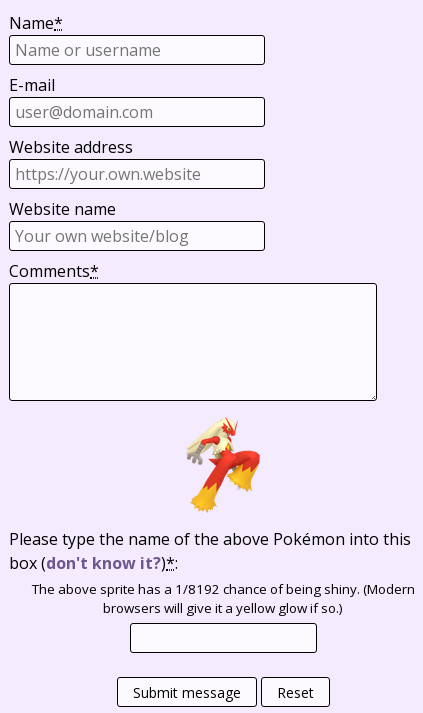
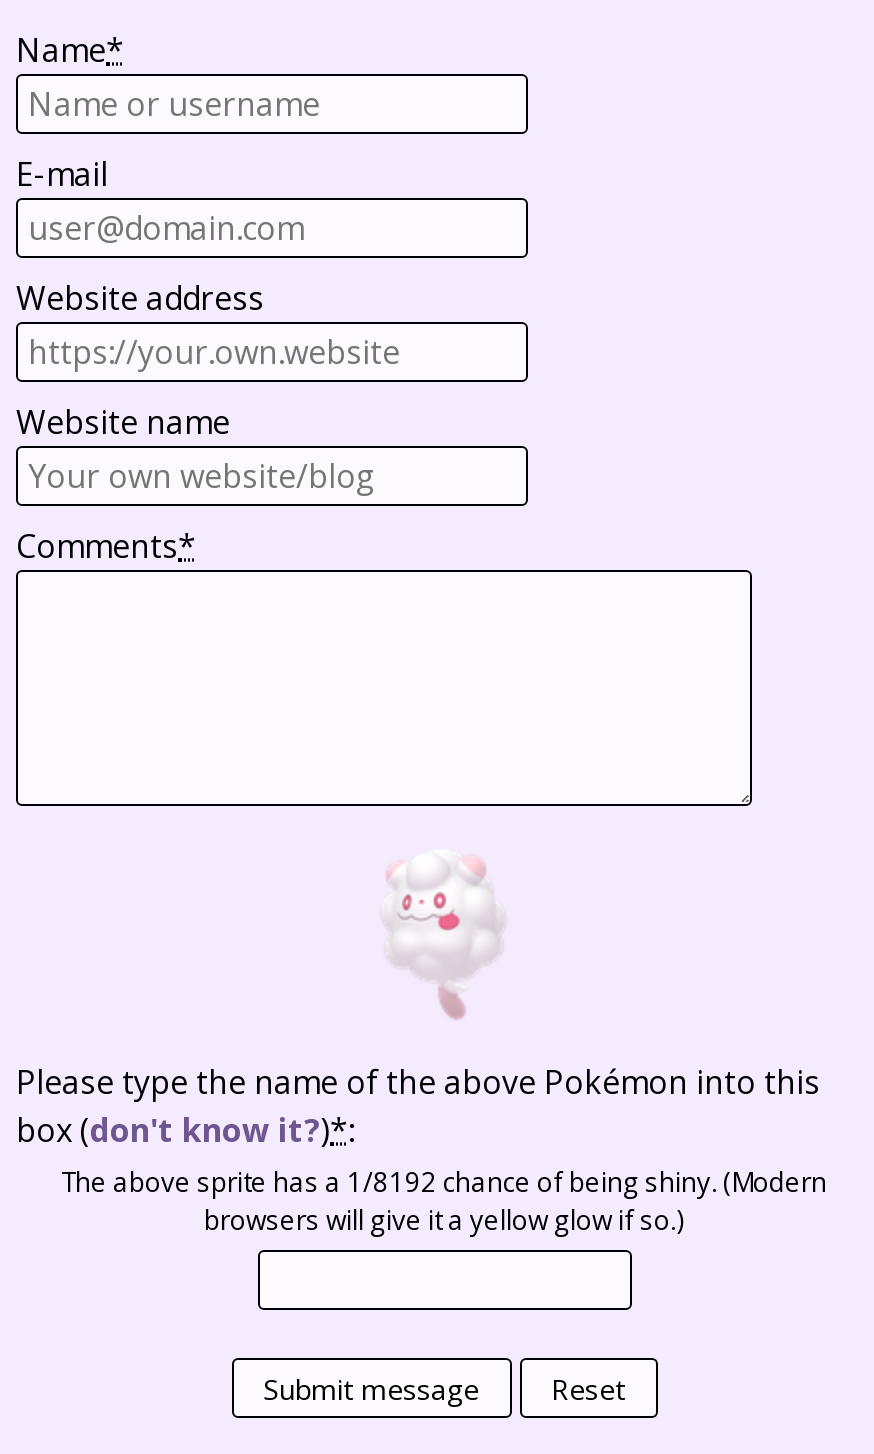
[186,417,261,514] [image] -> [372,840,518,1028] [image]

